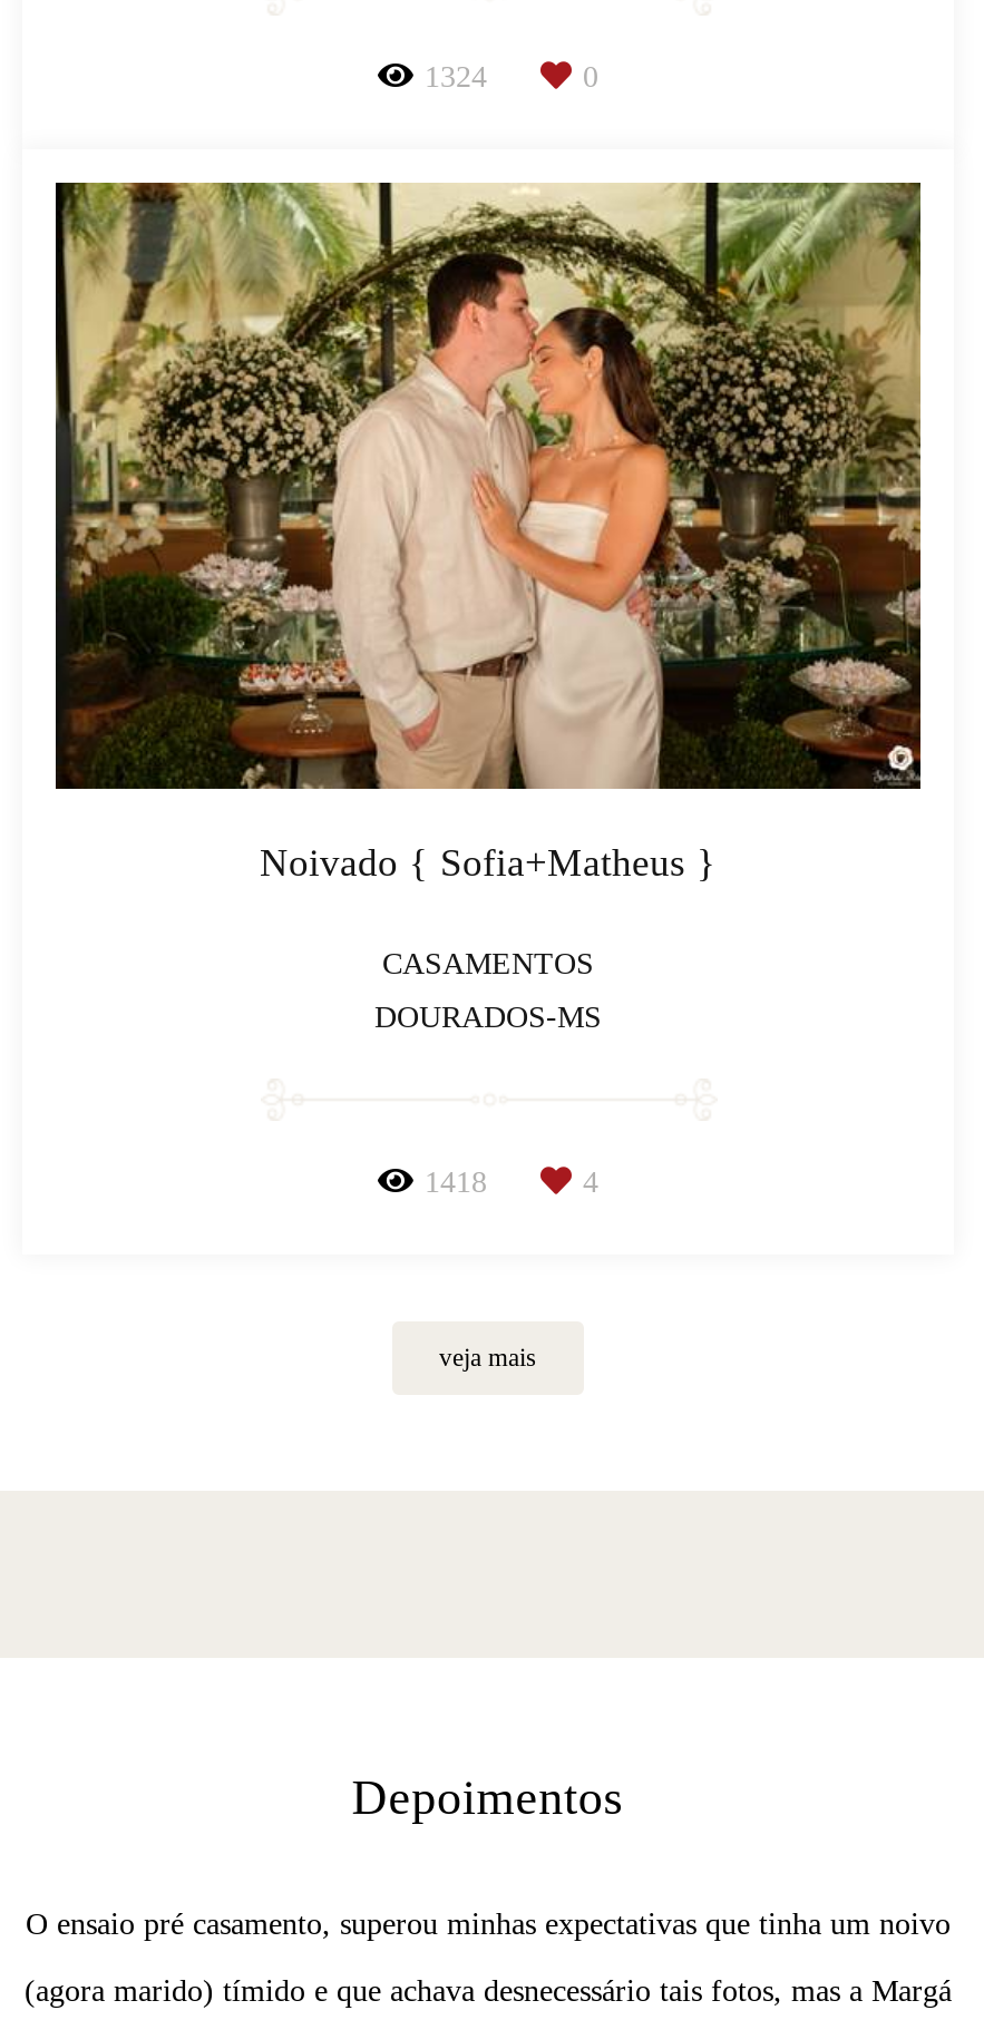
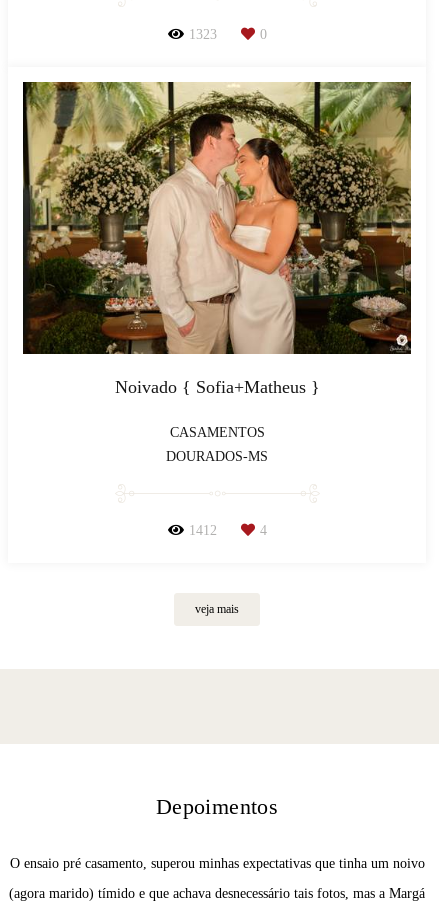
[425,60,487,94] 1324 -> [188,27,216,42] 1323
[425,1164,487,1198] 1418 -> [188,522,216,537] 1412

